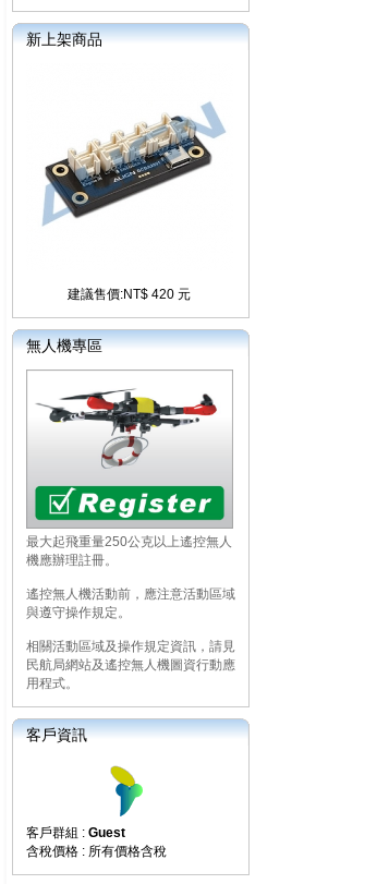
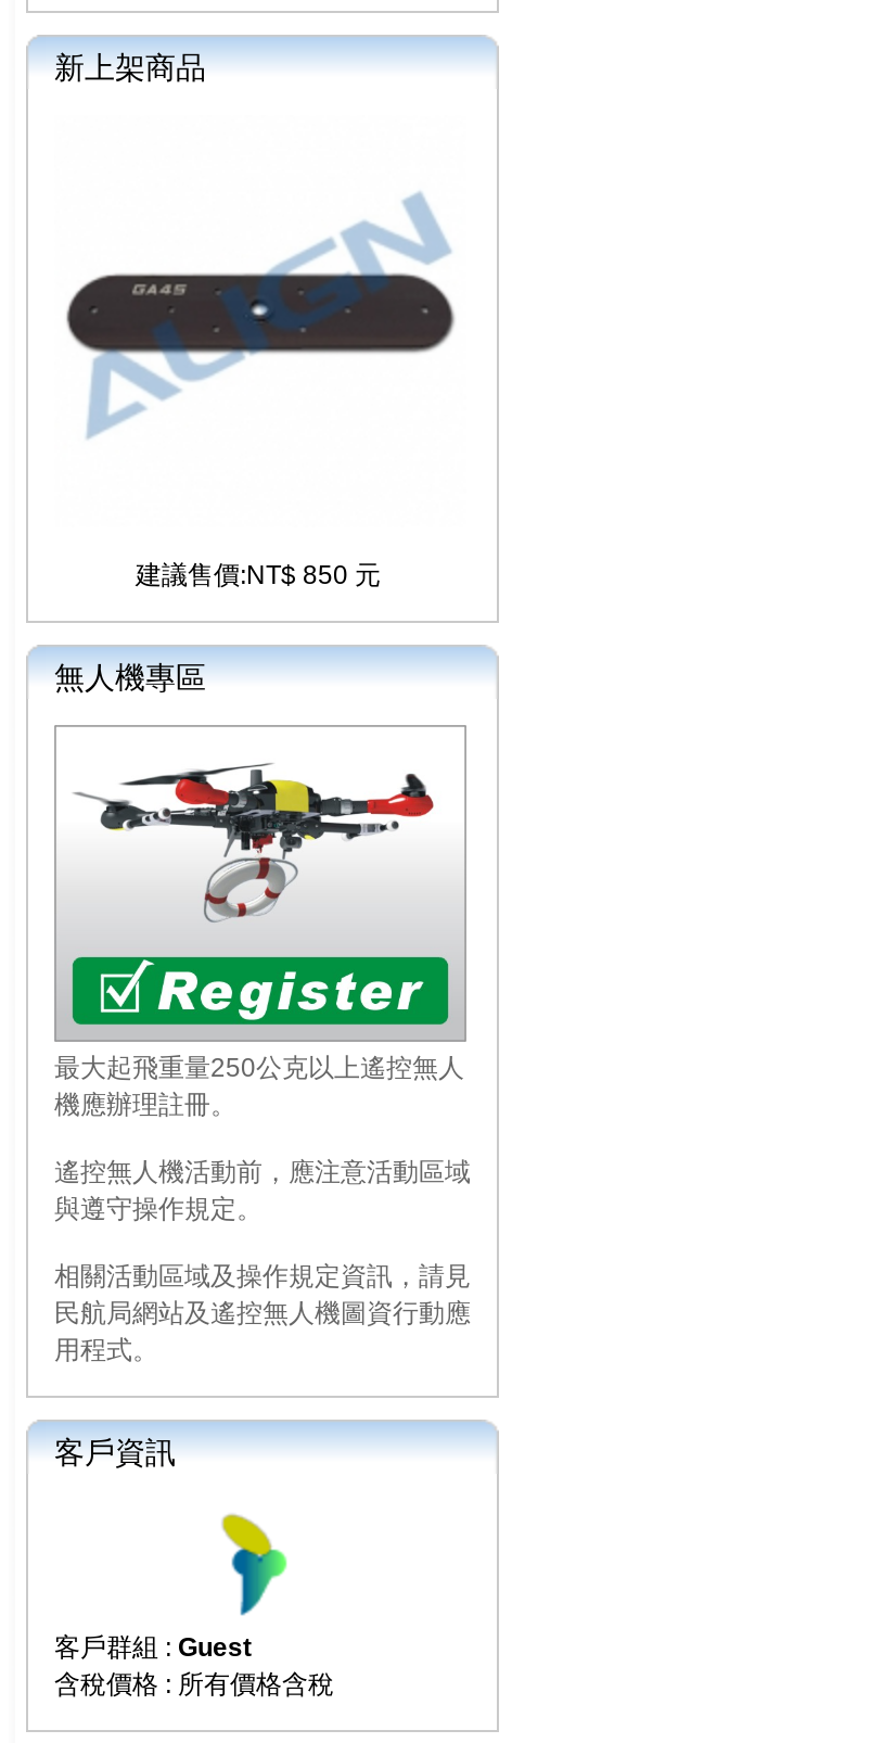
[33,113,227,219] [image] -> [65,217,456,423] [image]
[67,287,190,302] 建議售價:NT$ 420 元 -> [136,560,381,590] 建議售價:NT$ 850 元

